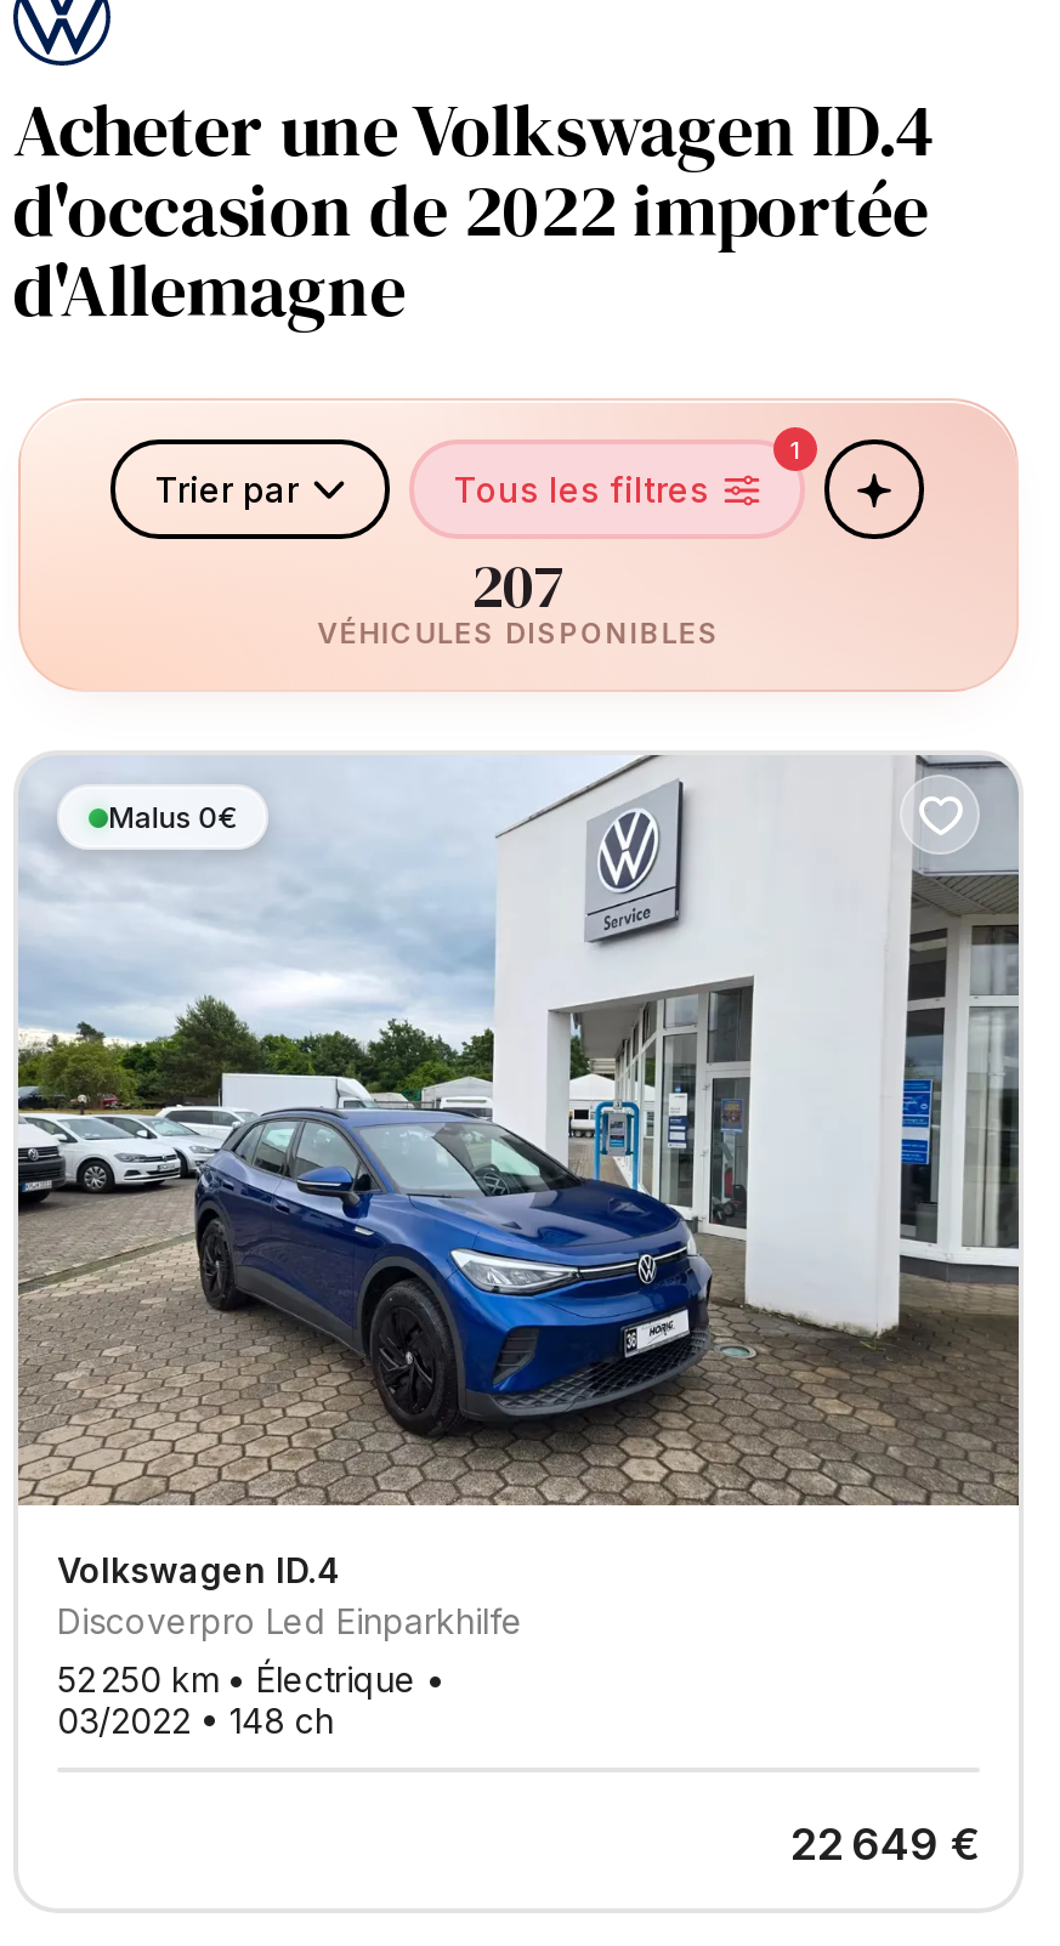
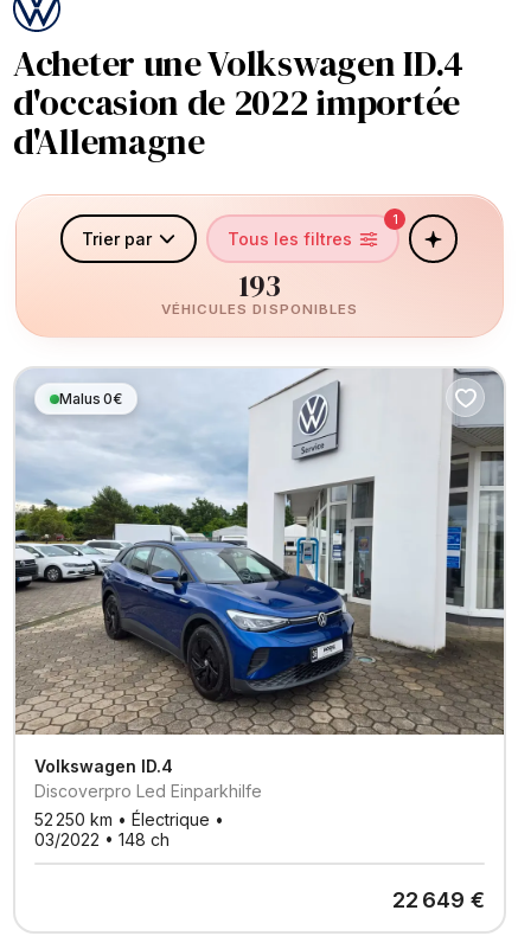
[471,544,566,626] 207 -> [238,265,281,306] 193

